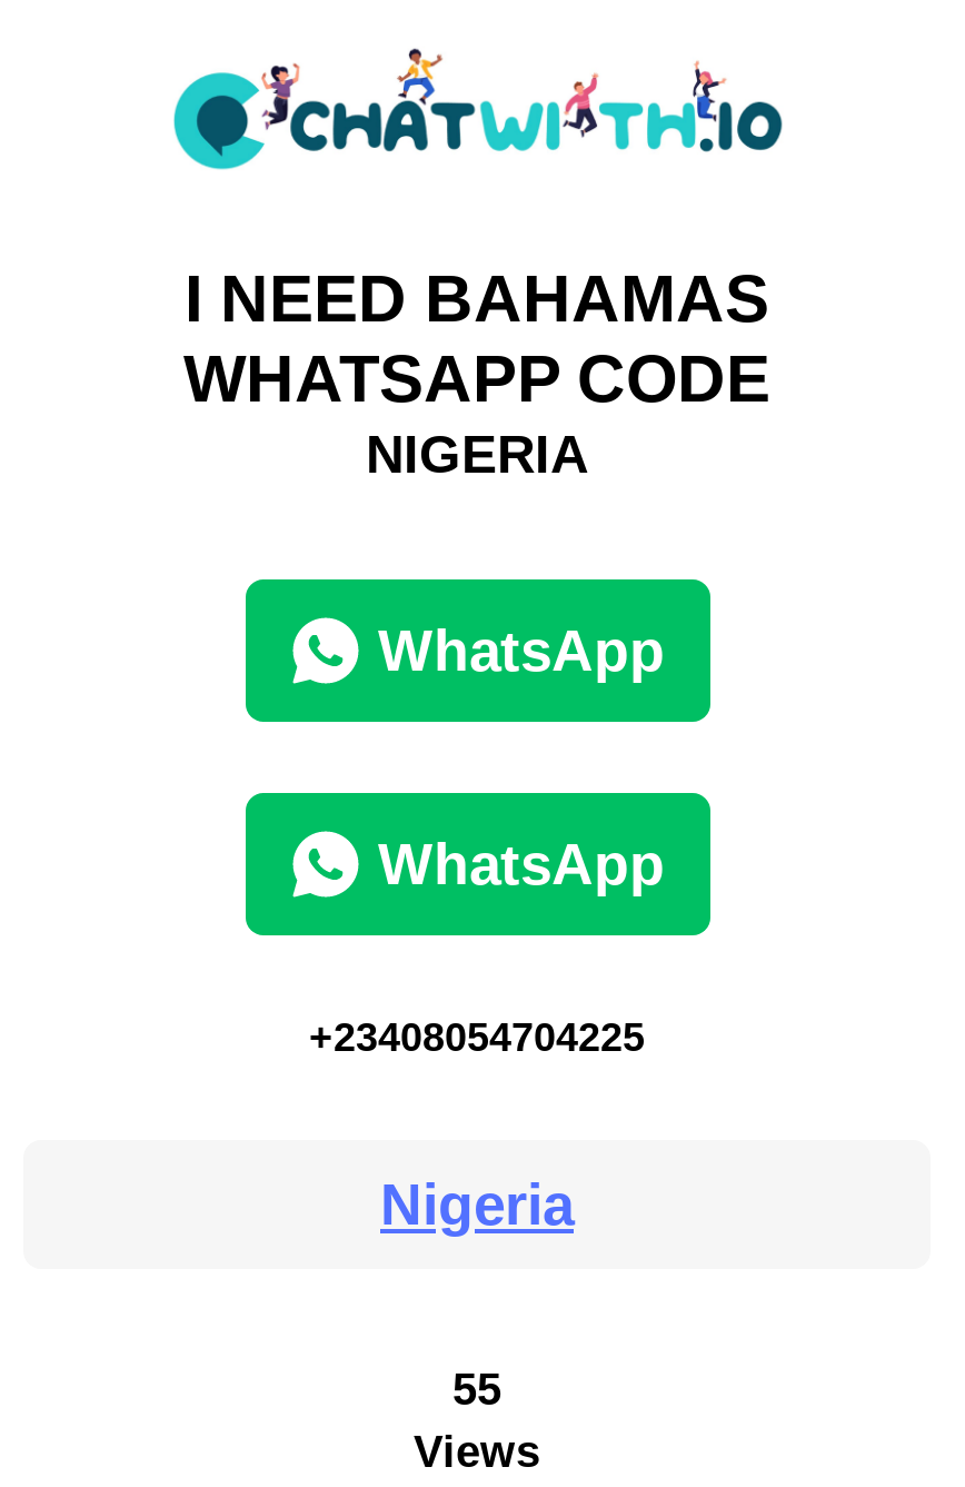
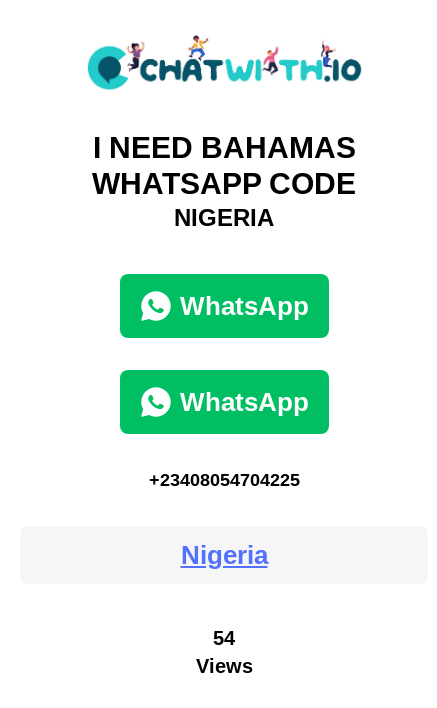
[452,1364,501,1413] 55 -> [213,627,235,649] 54

